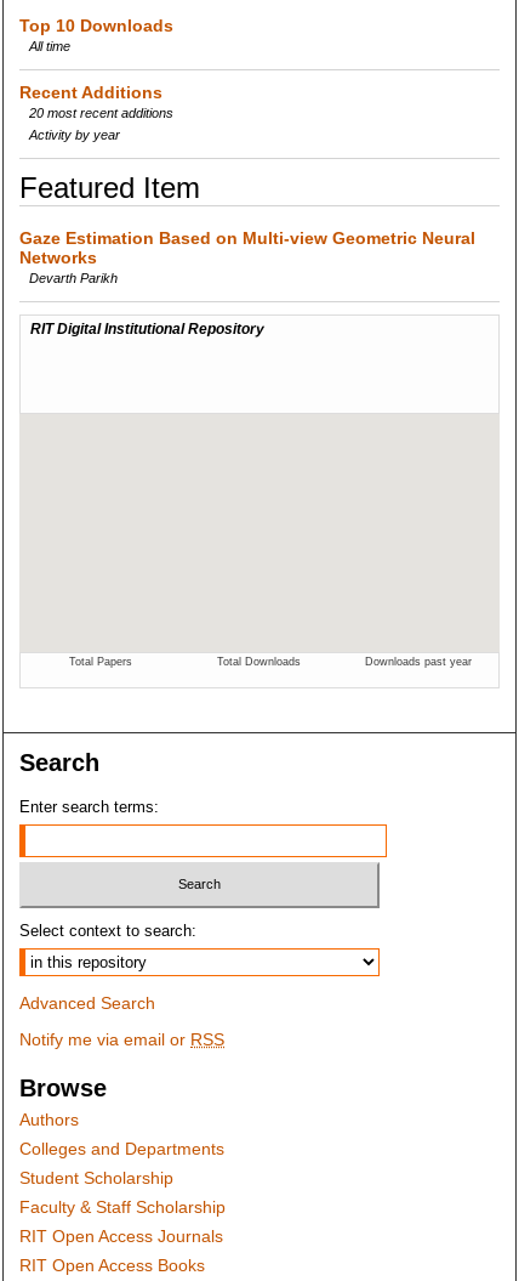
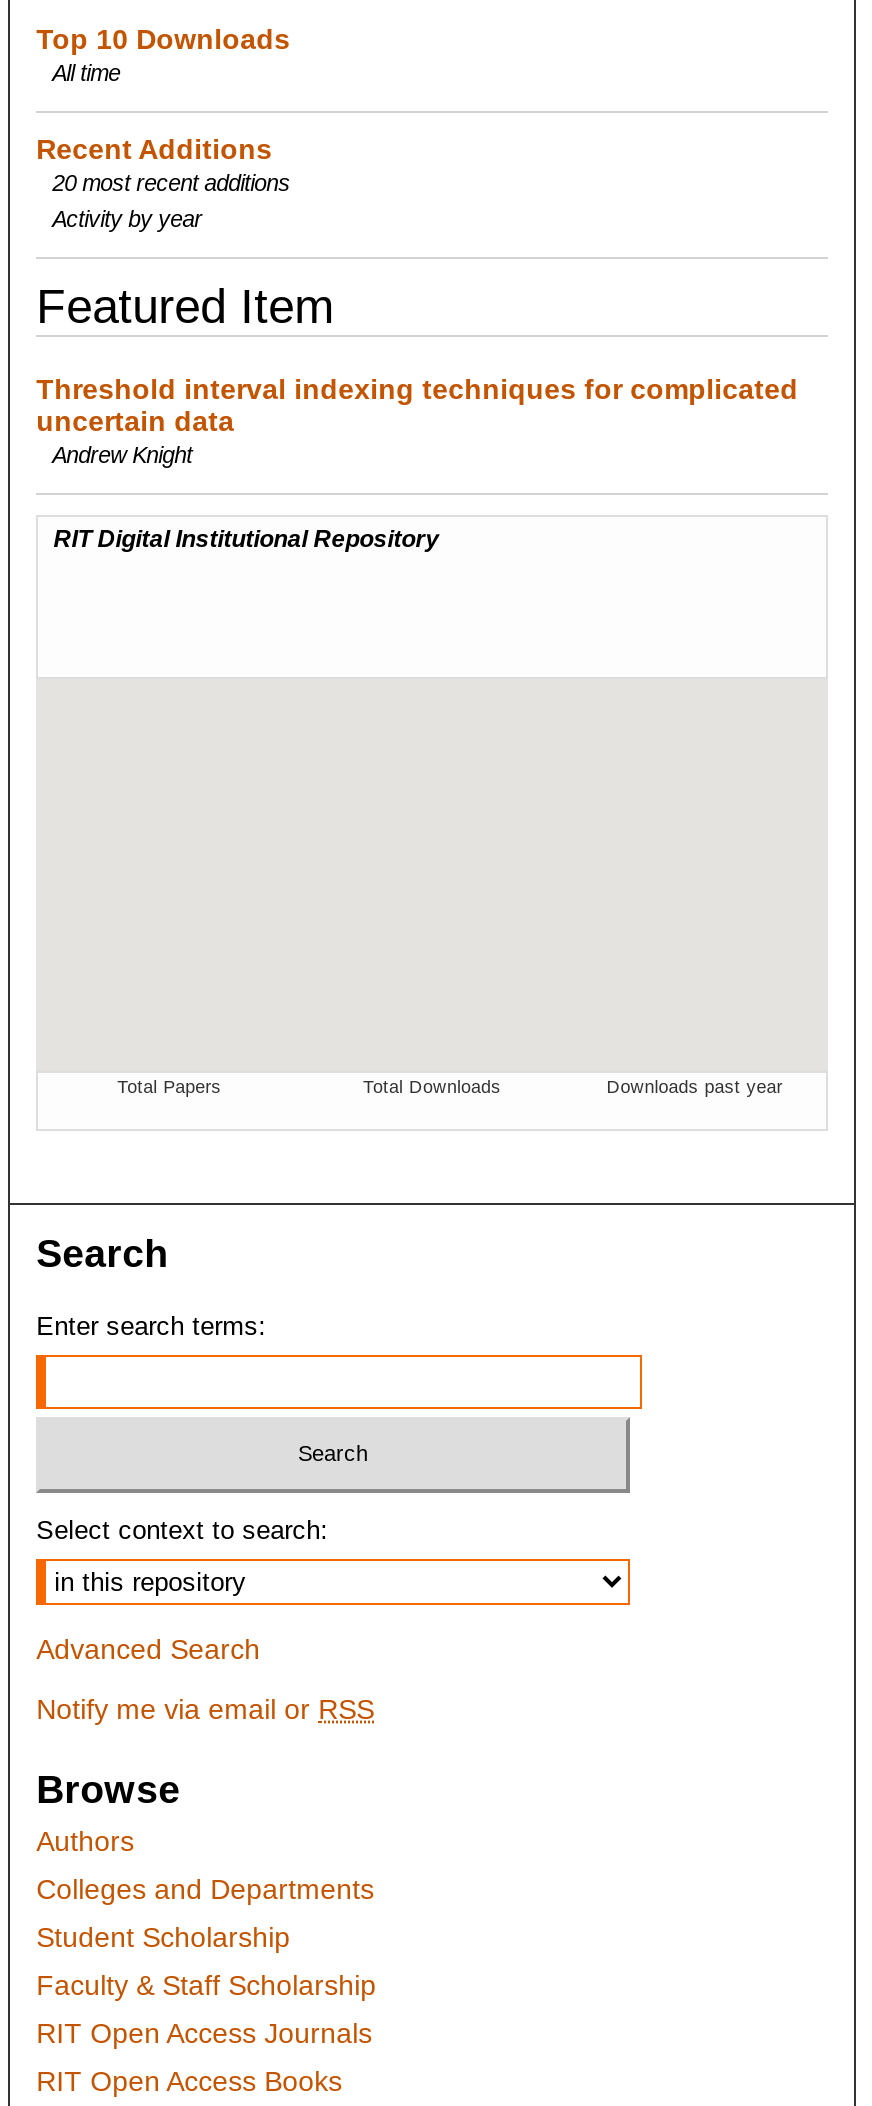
[20,228,475,285] Gaze Estimation Based on Multi-view Geometric Neural | Networks | Devarth Parikh -> [36,373,798,467] Threshold interval indexing techniques for complicated | uncertain data | Andrew Knight

